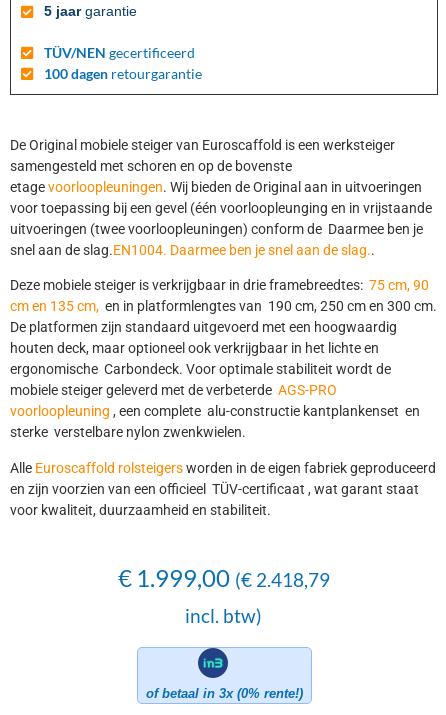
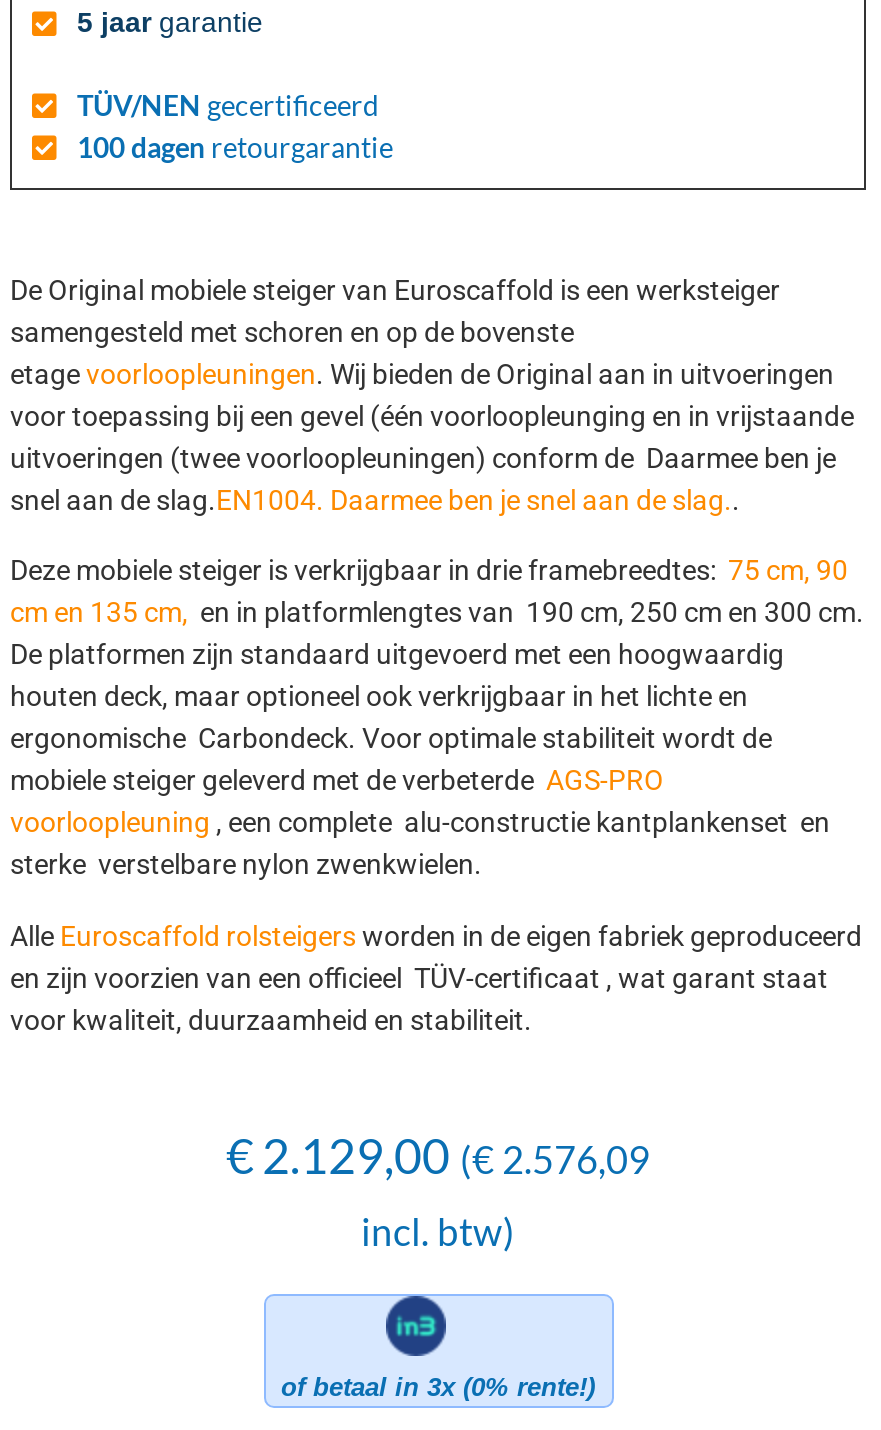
[118,563,330,592] € 1.999,00 (€ 2.418,79 -> [226,1126,650,1184] € 2.129,00 (€ 2.576,09

